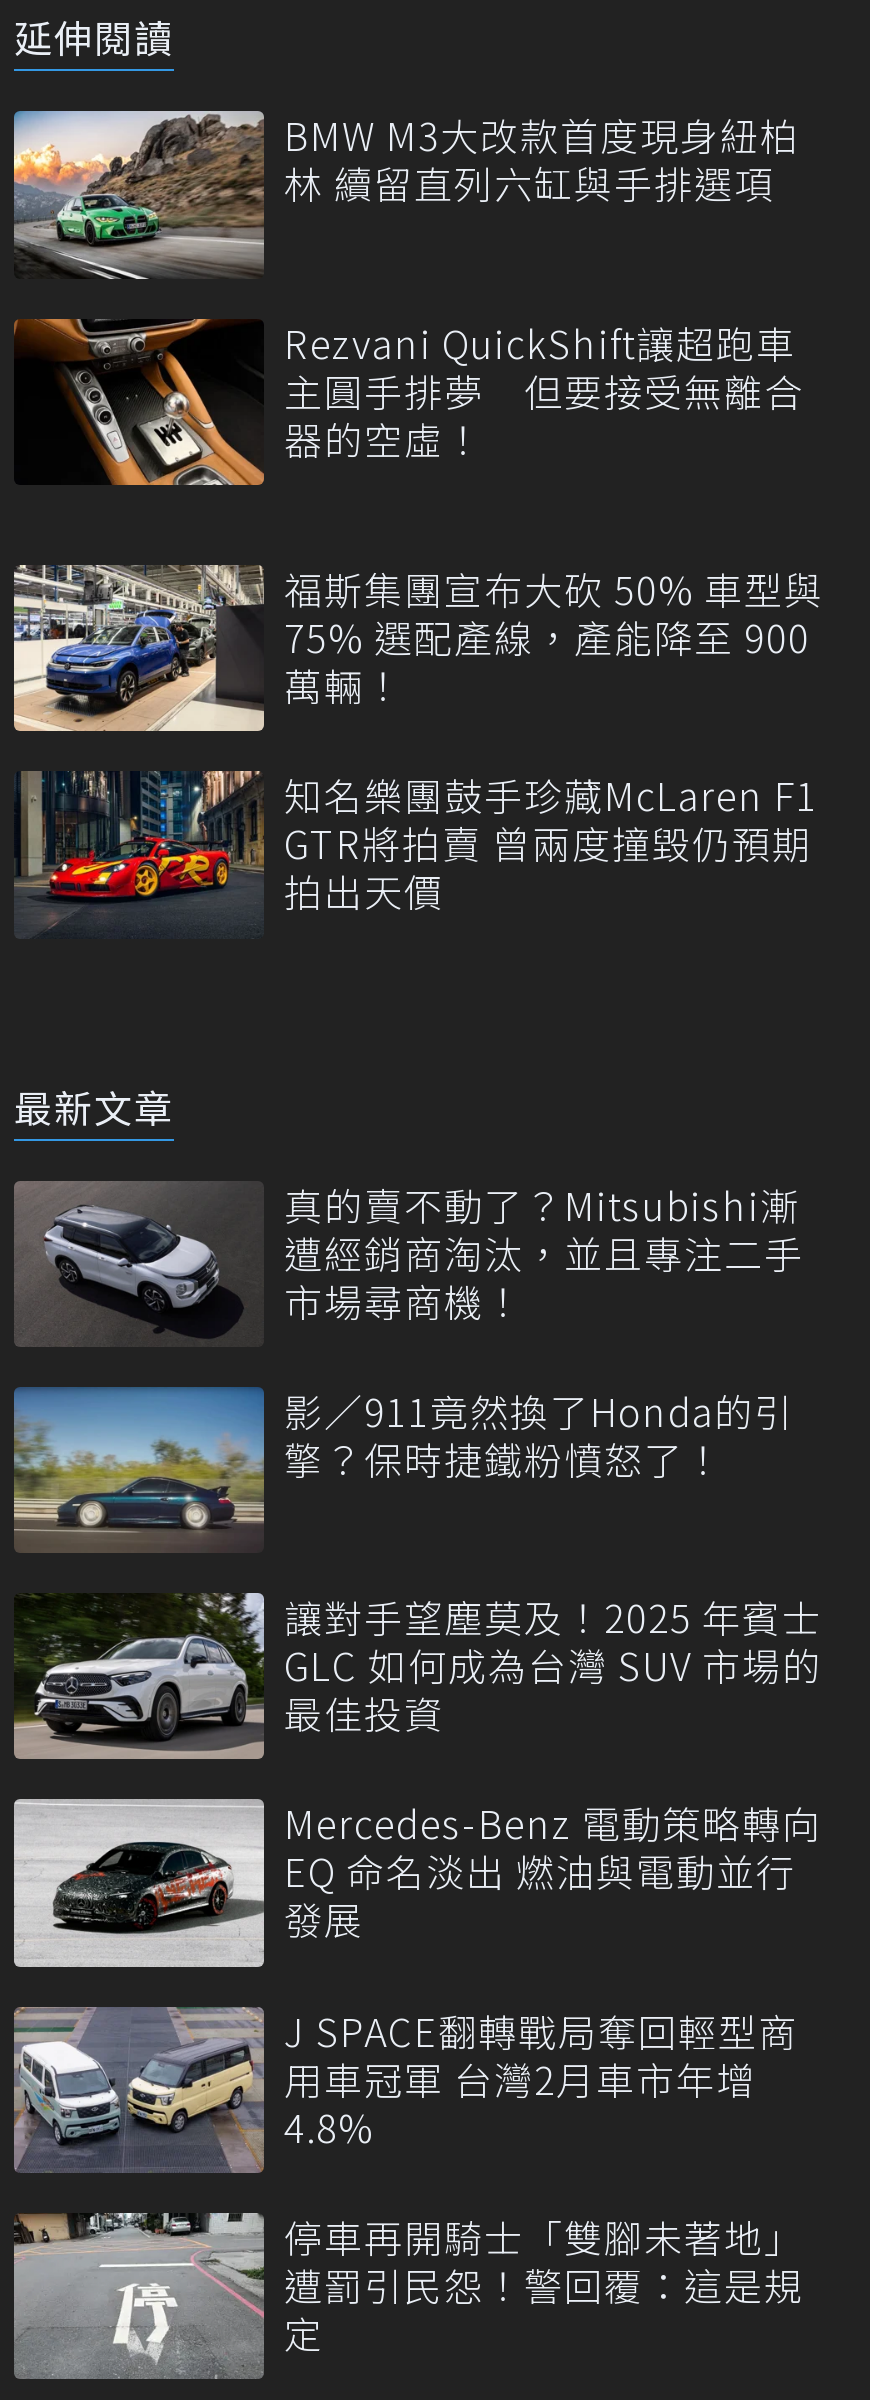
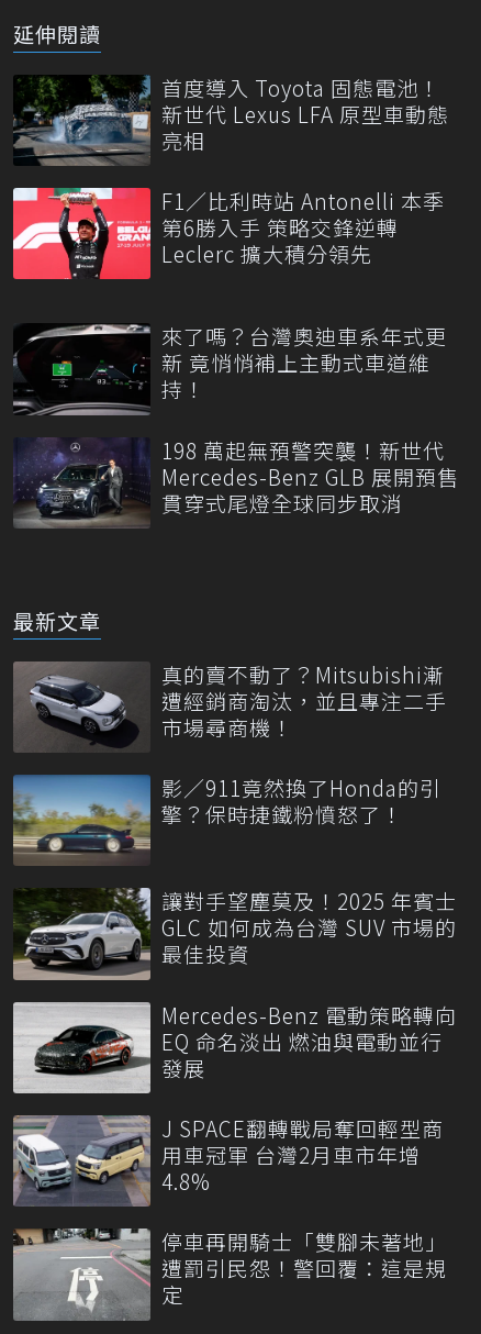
[12,108,800,280] [image] | BMW M3大改款首度現身紐柏 | 林 續留直列六缸與手排選項 -> [13,72,449,167] [image] | 首度導入 Toyota 固態電池！ | 新世代 Lexus LFA 原型車動態 | 亮相
[14,314,804,488] [image] | Rezvani QuickShift讓超跑車 | 主圓手排夢 但要接受無離合 | 器的空虛！ -> [12,186,445,280] [image] | F1／比利時站 Antonelli 本季 | 第6勝入手 策略交鋒逆轉 | Leclerc 擴大積分領先
[12,561,824,734] [image] | 福斯集團宣布大砍 50% 車型與 | 75% 選配產線，產能降至 900 | 萬輛！ -> [13,321,447,415] [image] | 來了嗎？台灣奧迪車系年式更 | 新 竟悄悄補上主動式車道維 | 持！
[14,768,818,936] [image] | 知名樂團鼓手珍藏McLaren F1 | GTR將拍賣 曾兩度撞毀仍預期 | 拍出天價 -> [13,435,459,529] [image] | 198 萬起無預警突襲！新世代 | Mercedes-Benz GLB 展開預售 | 貫穿式尾燈全球同步取消

